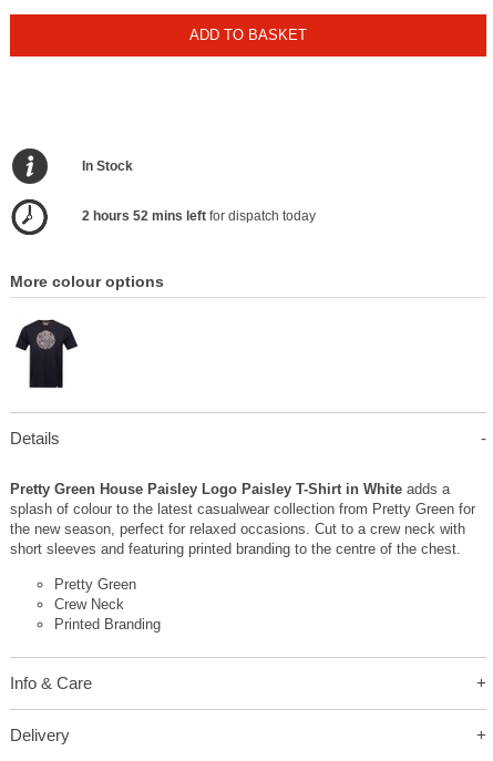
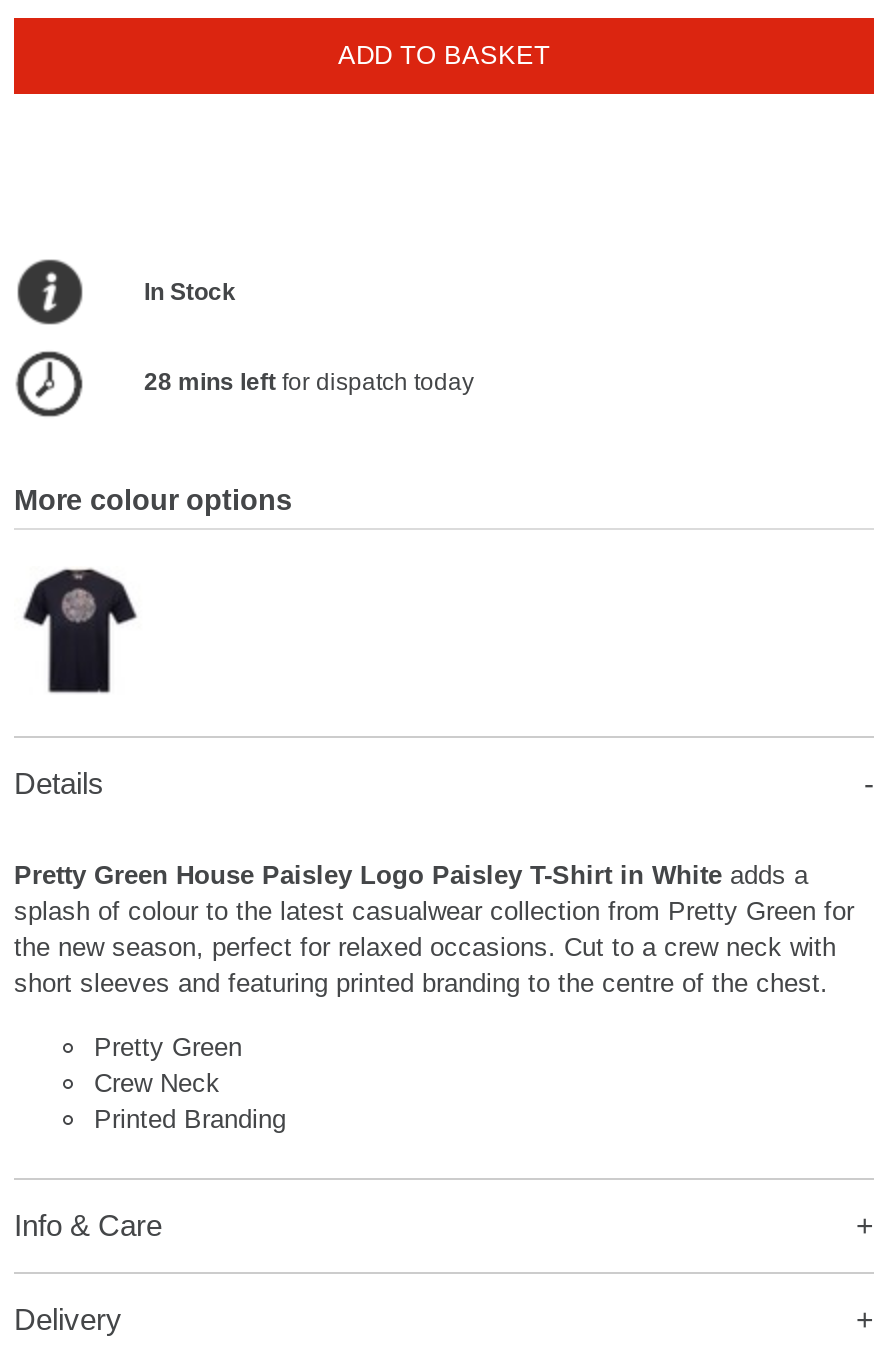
[82,208,316,224] 2 hours 52 mins left for dispatch today -> [144,368,474,396] 28 mins left for dispatch today

